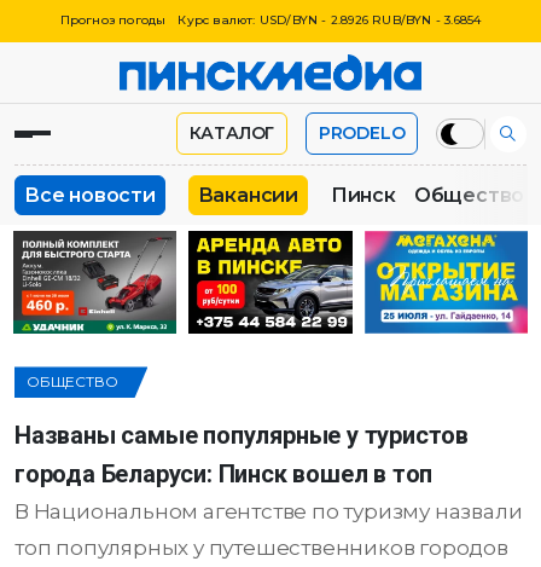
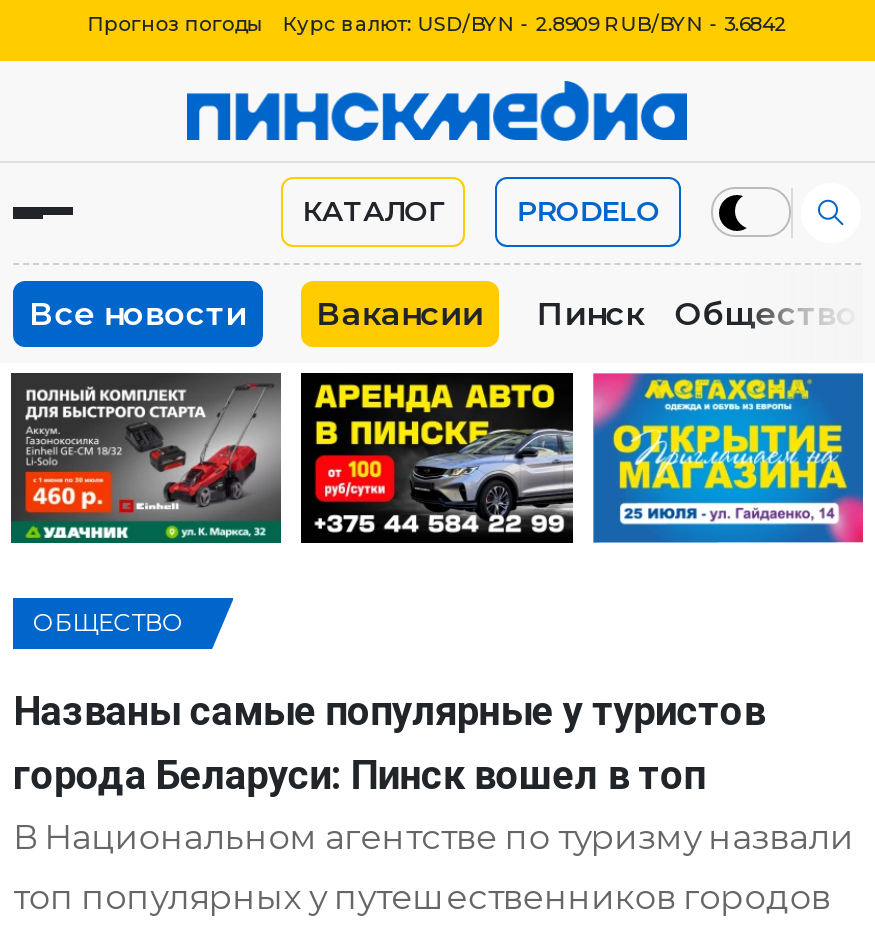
[178,11,481,27] Курс валют: USD/BYN - 2.8926 RUB/BYN - 3.6854 -> [283,10,787,36] Курс валют: USD/BYN - 2.8909 RUB/BYN - 3.6842

